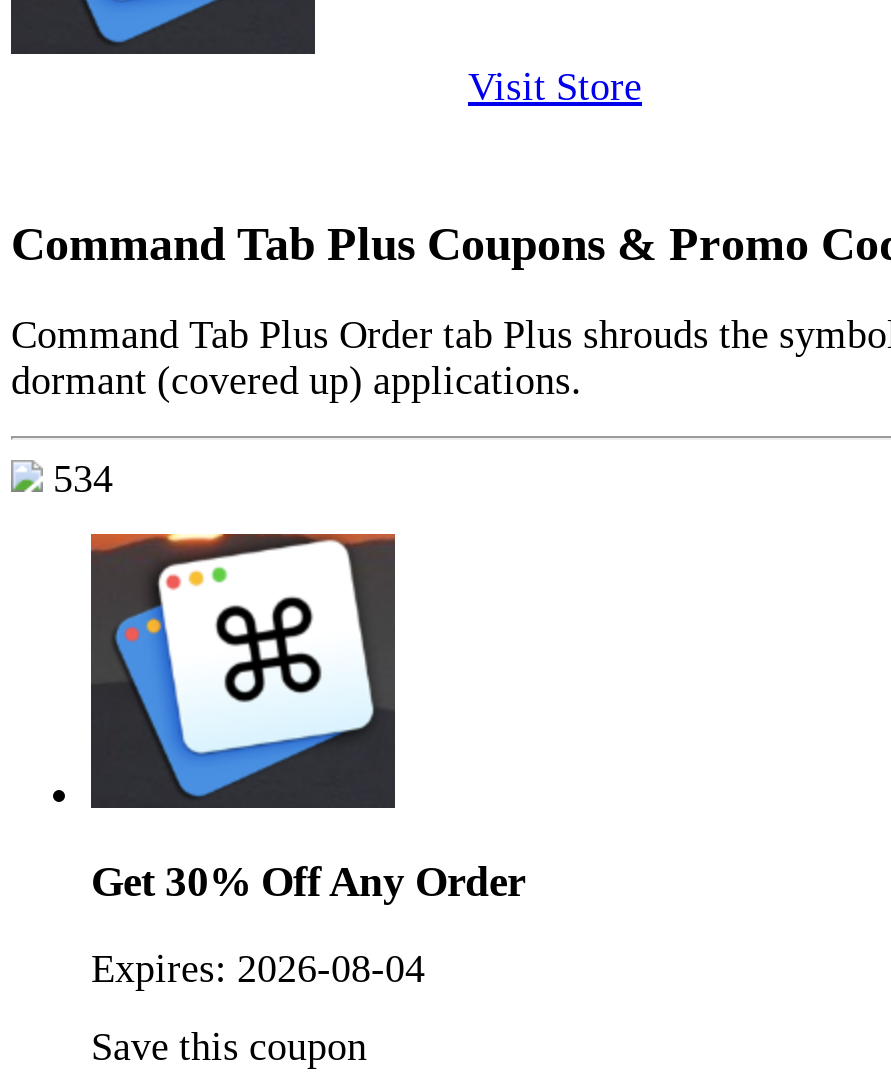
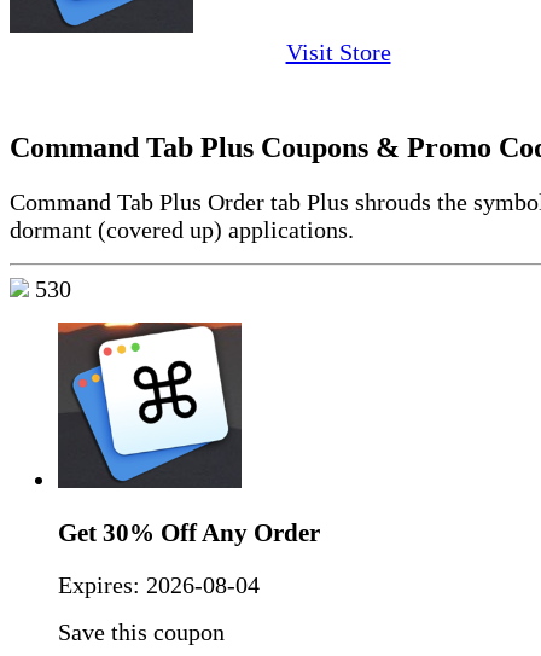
[43,456,113,500] 534 -> [29,275,71,302] 530

